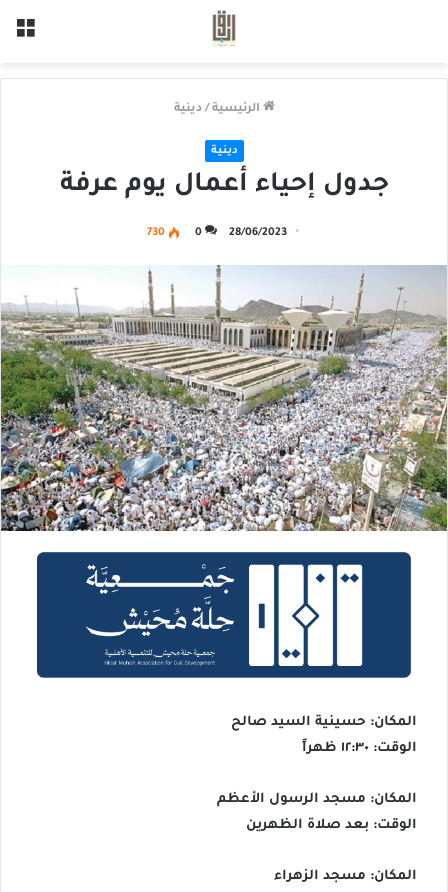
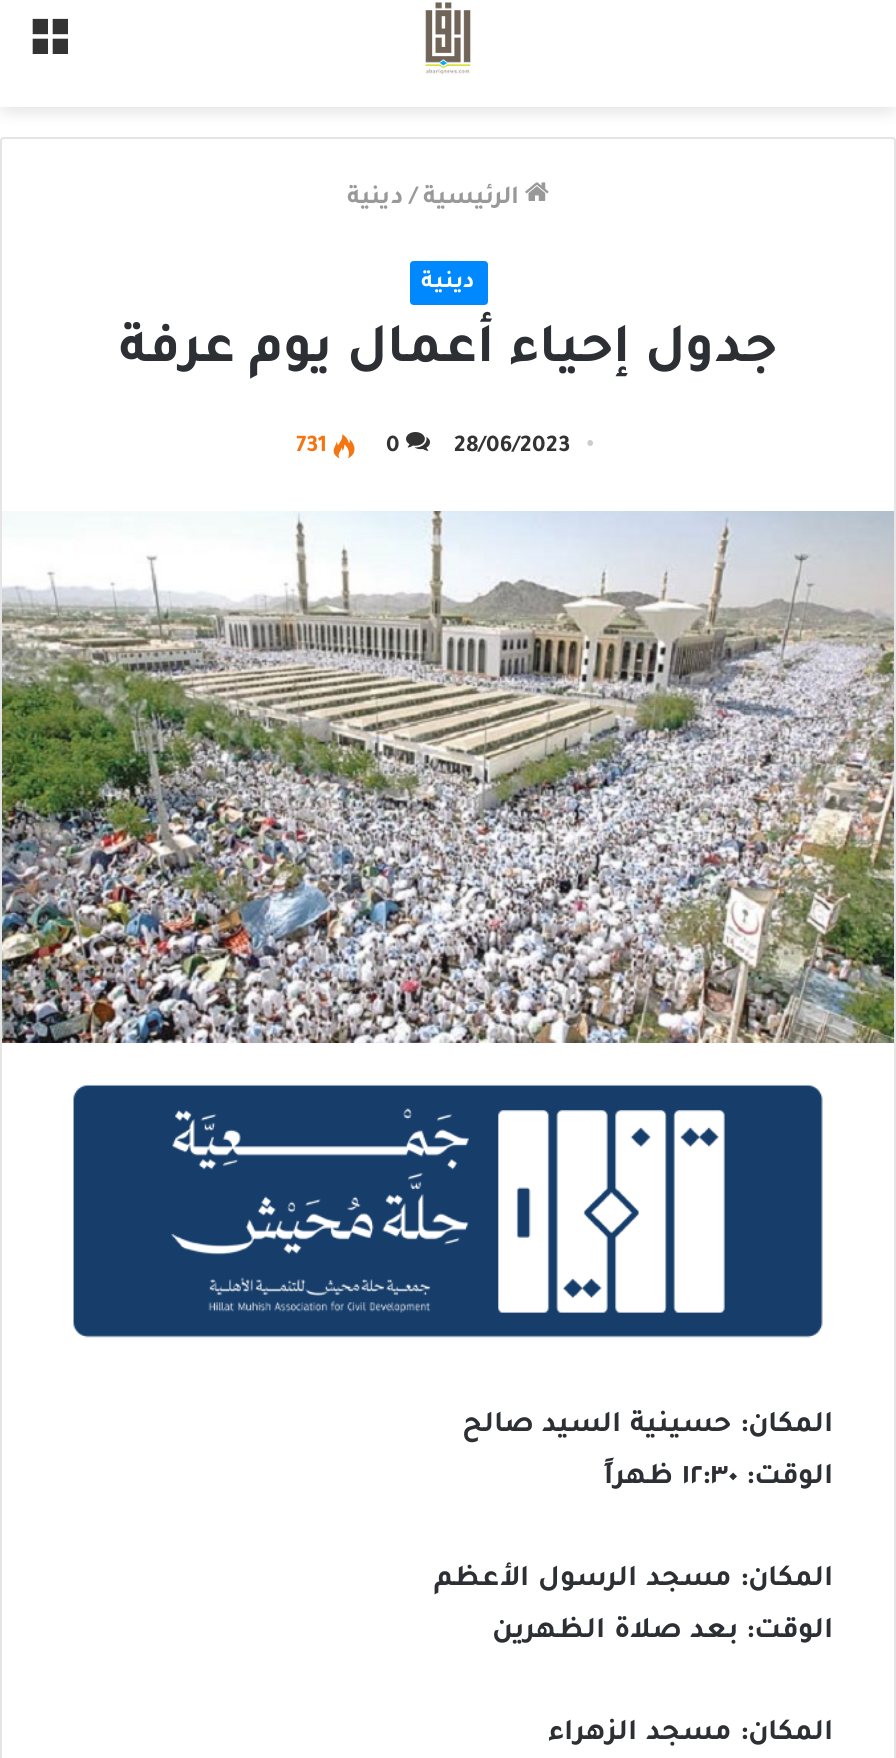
[146,227,164,239] 730 -> [296,436,326,460] 731

